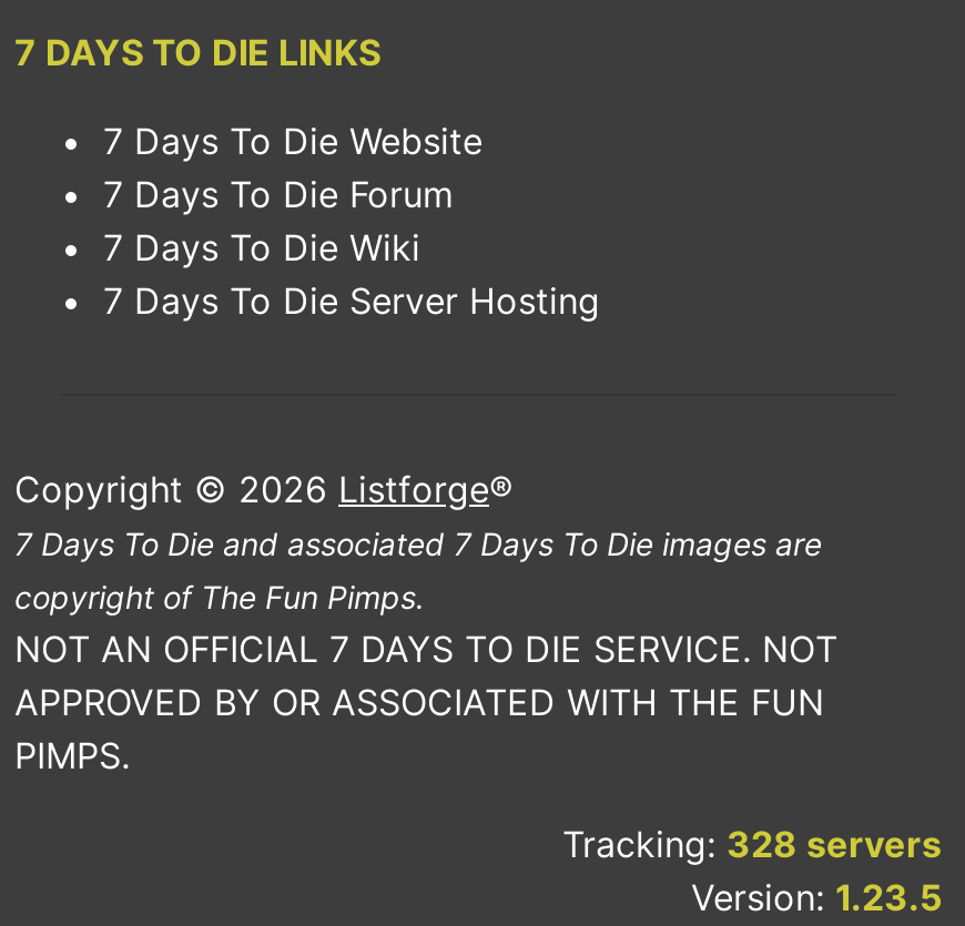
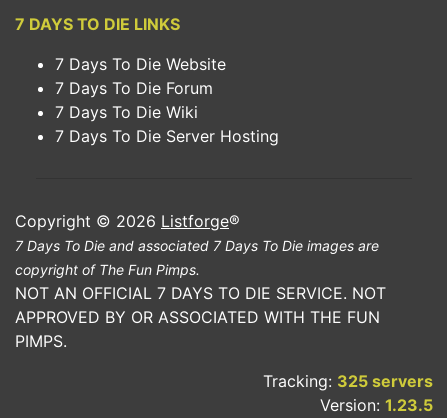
[562,821,942,865] Tracking: 328 servers -> [263,371,433,391] Tracking: 325 servers

